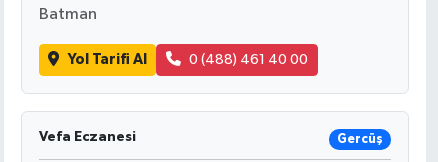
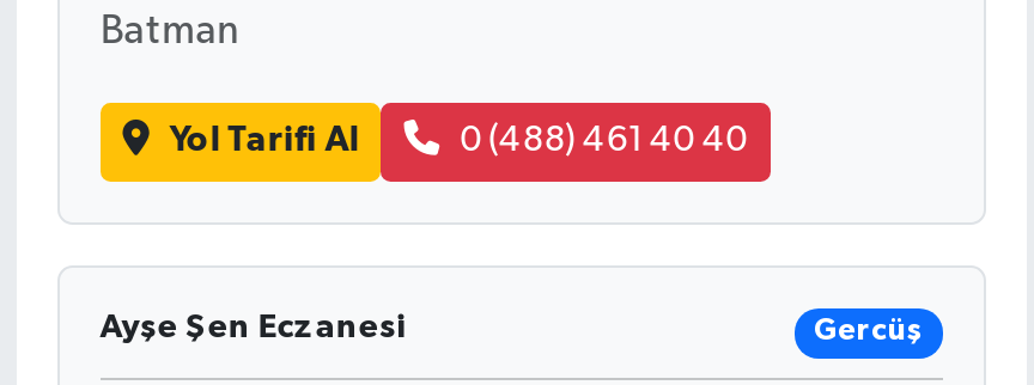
[189,52,308,67] 0 (488) 461 40 00 -> [460,123,747,159] 0 (488) 461 40 40
[39,130,136,144] Vefa Eczanesi -> [100,310,406,344] Ayşe Şen Eczanesi

